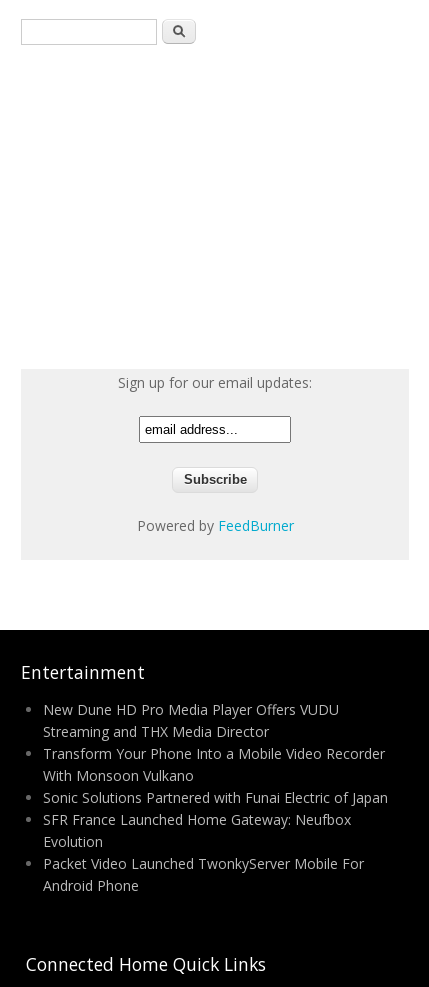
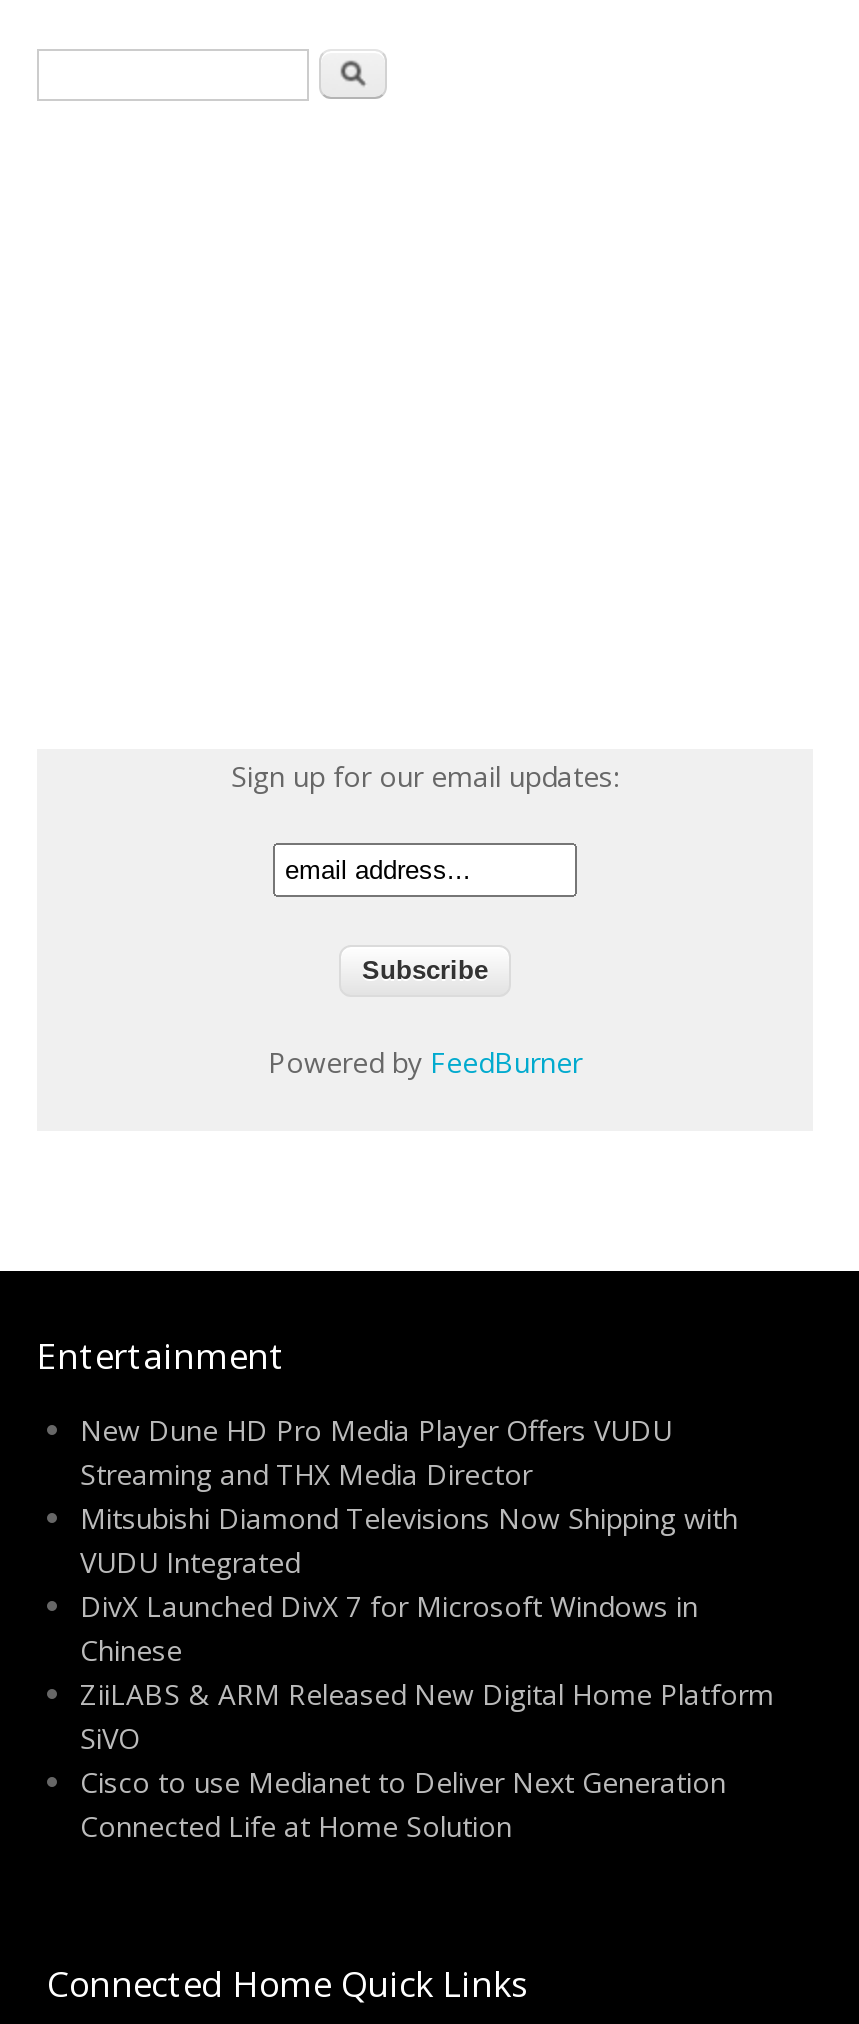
[42,744,387,895] Transform Your Phone Into a Mobile Video Recorder | With Monsoon Vulkano | Sonic Solutions Partnered with Funai Electric of Japan | SFR France Launched Home Gateway: Neufbox | Evolution | Packet Video Launched TwonkyServer Mobile For | Android Phone -> [80,1500,774,1846] Mitsubishi Diamond Televisions Now Shipping with | VUDU Integrated | DivX Launched DivX 7 for Microsoft Windows in | Chinese | ZiiLABS & ARM Released New Digital Home Platform | SiVO | Cisco to use Medianet to Deliver Next Generation | Connected Life at Home Solution

